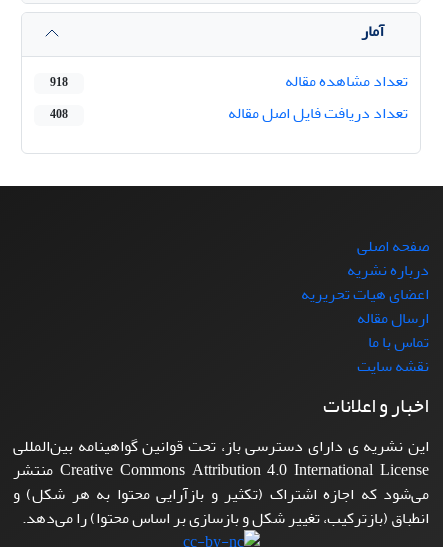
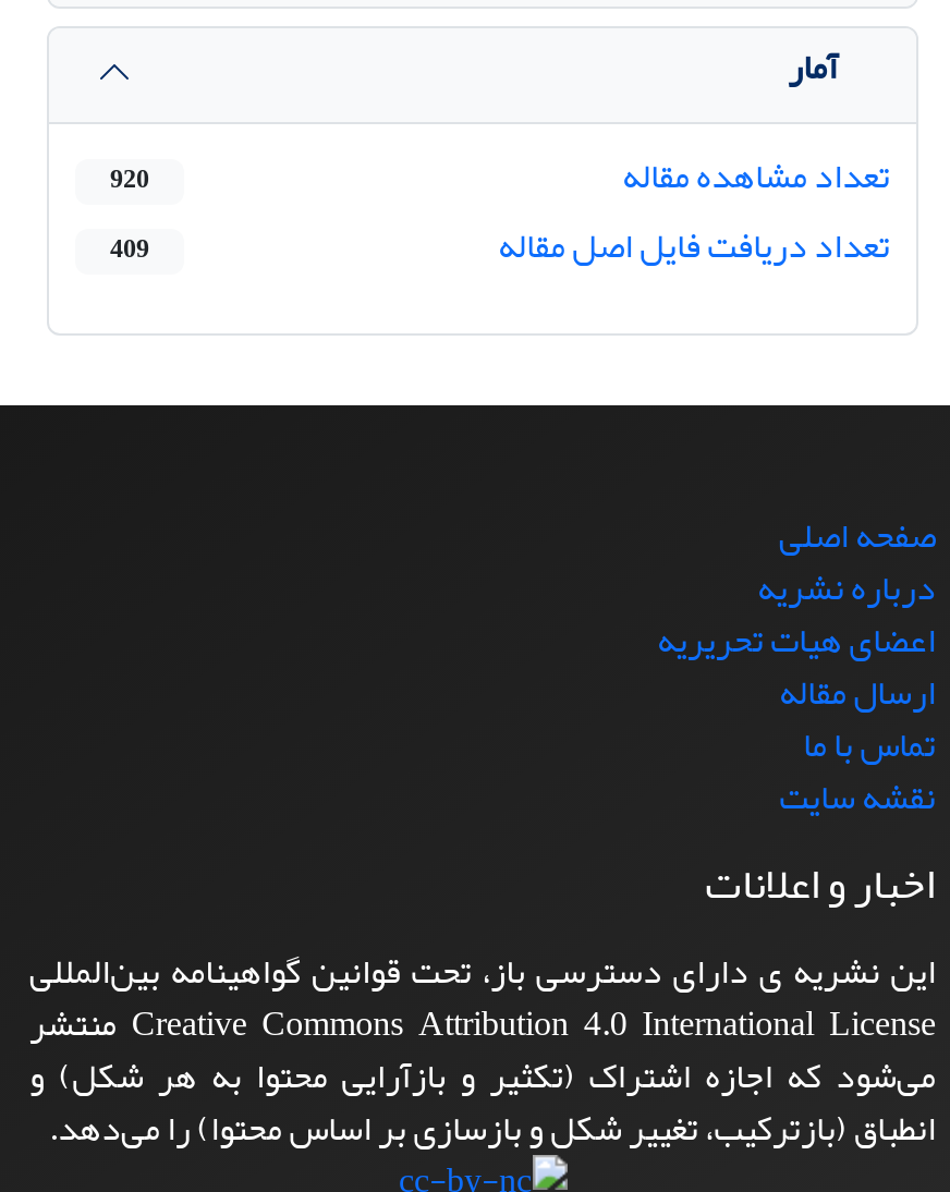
[50,71,68,94] 918 -> [110,156,149,206] 920
[50,103,68,126] 408 -> [110,225,149,275] 409

